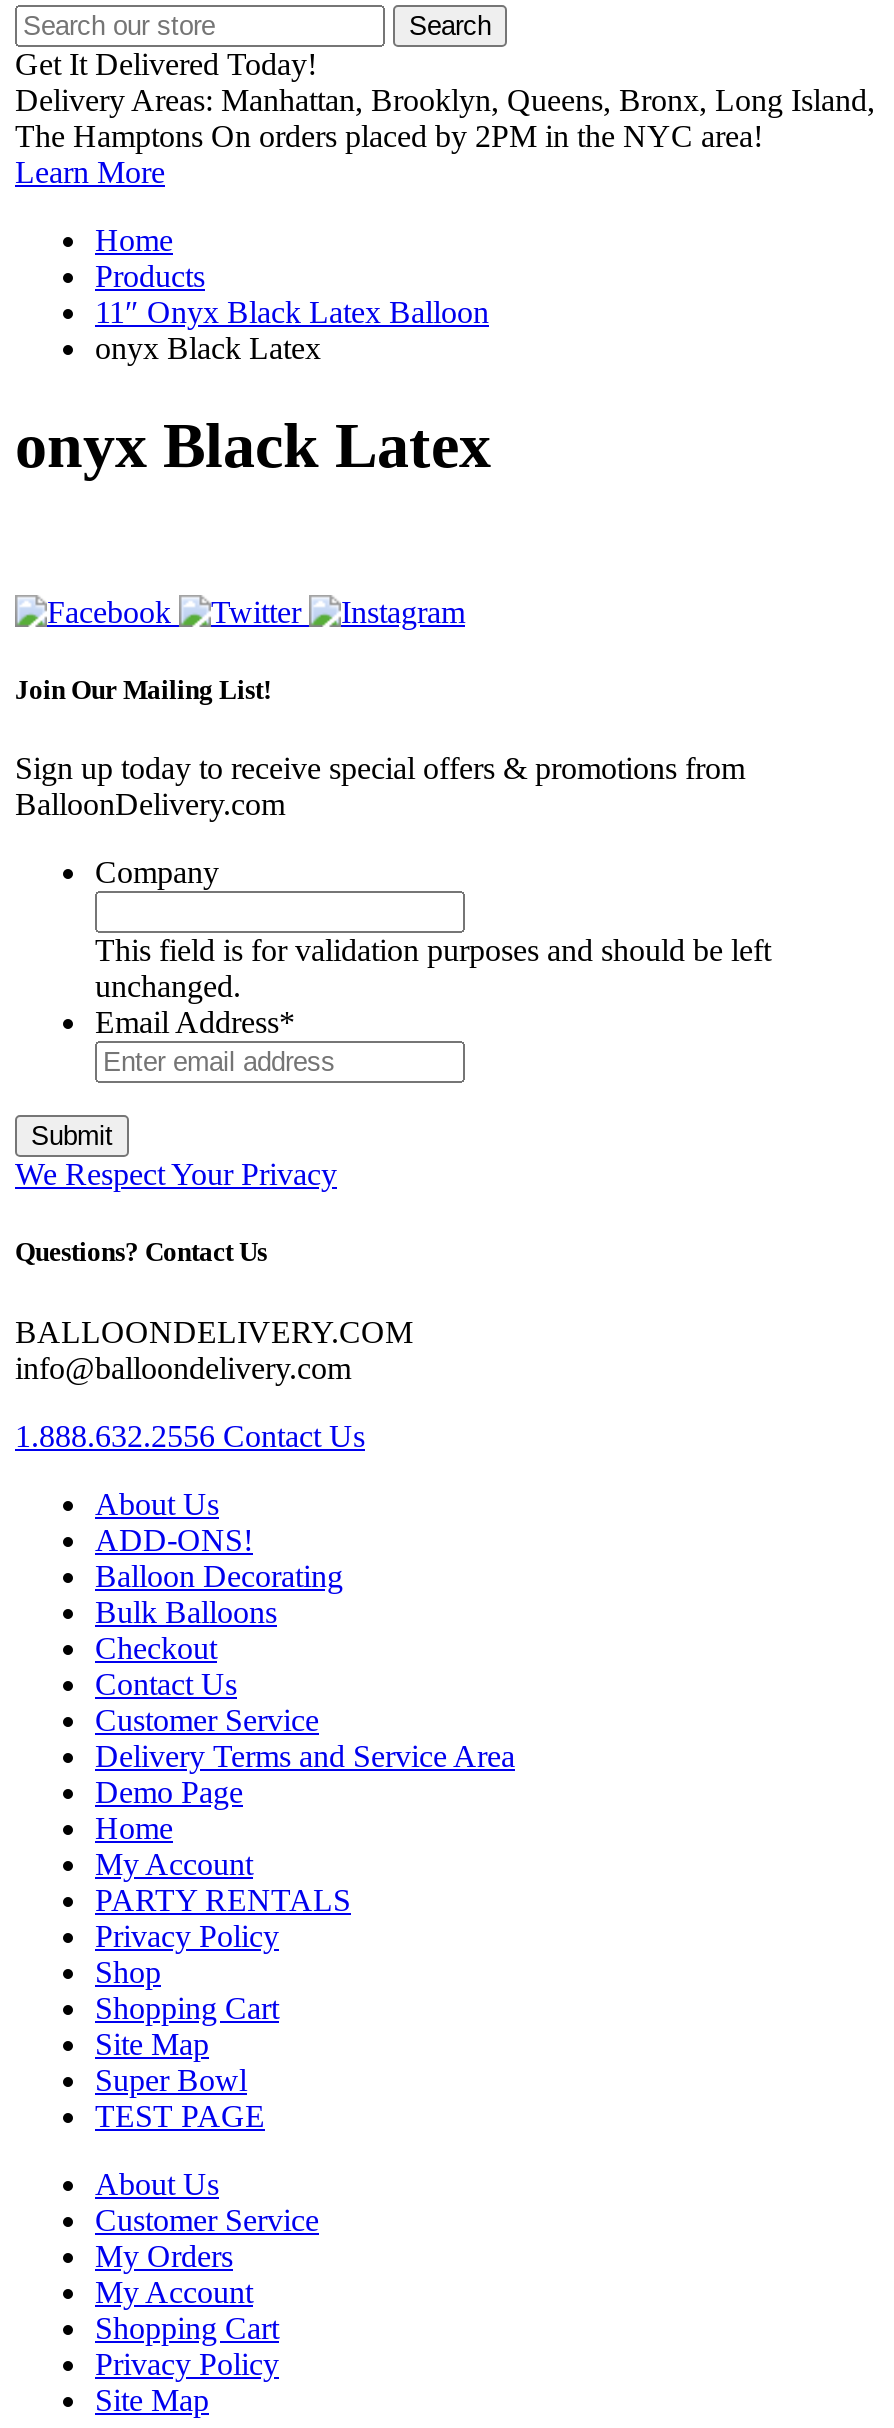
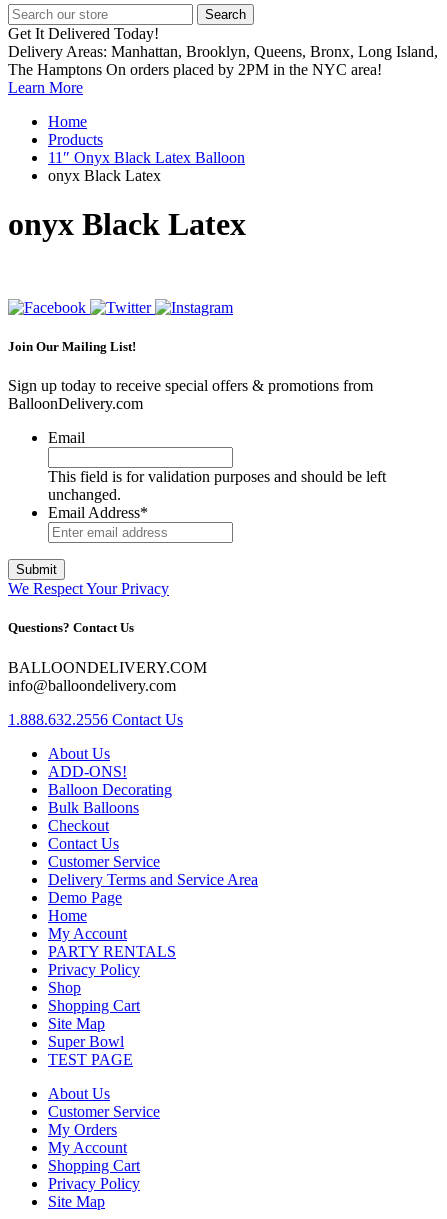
[95,855,219,889] Company -> [48,429,85,446] Email

